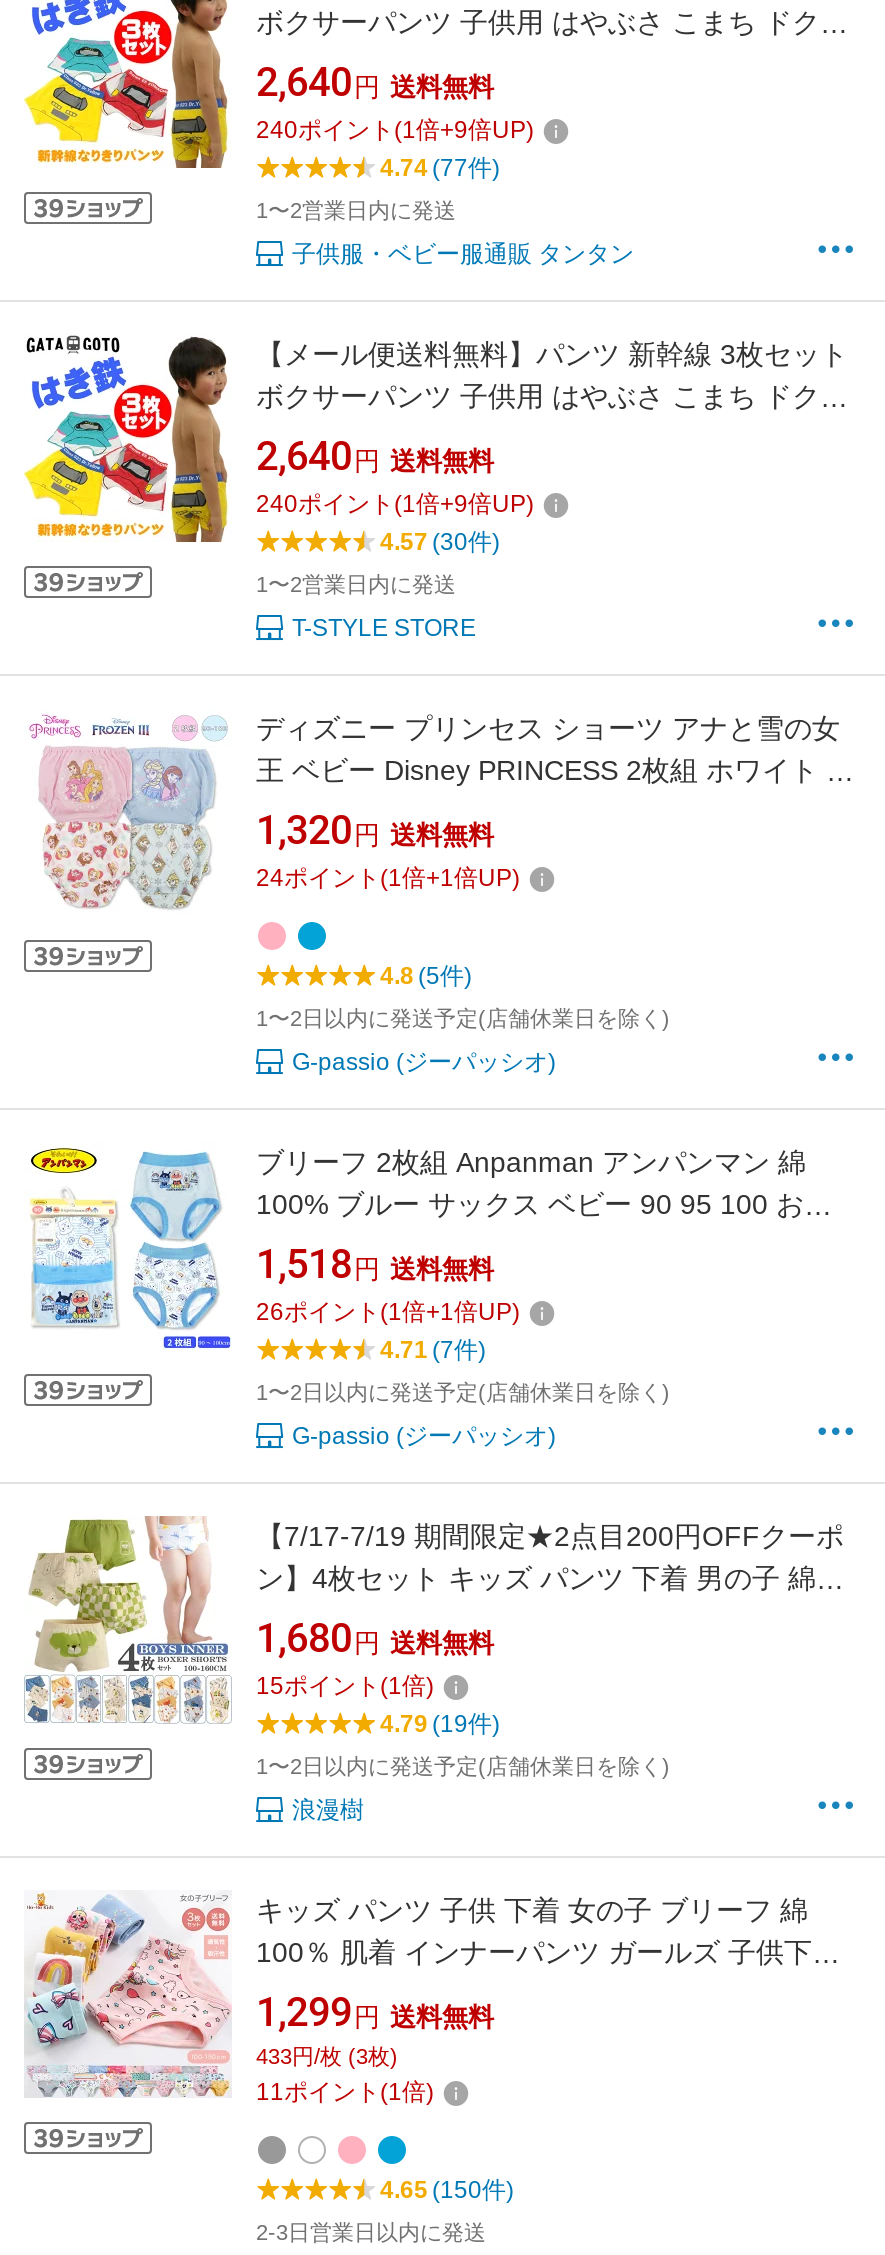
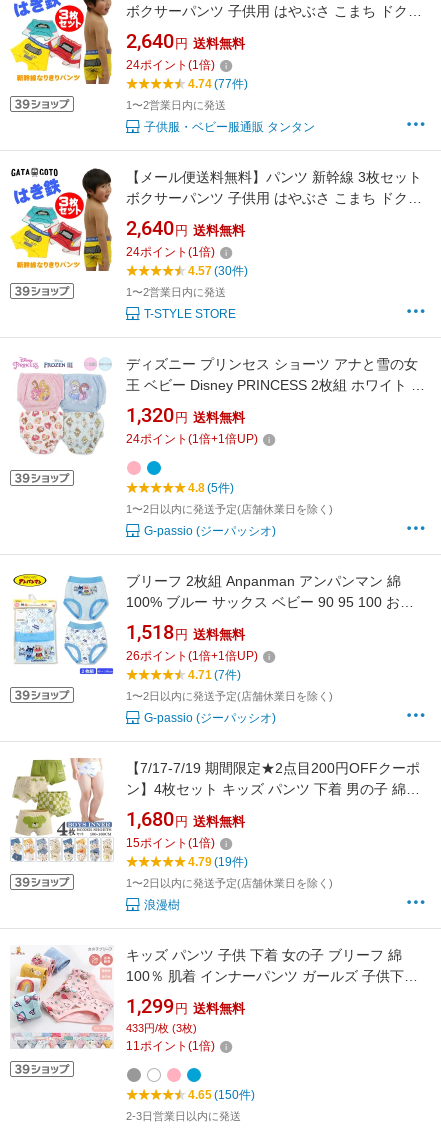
[256,117,534,145] 240ポイント(1倍+9倍UP) -> [126,58,215,72] 24ポイント(1倍)
[256,491,534,519] 240ポイント(1倍+9倍UP) -> [126,245,215,259] 24ポイント(1倍)

